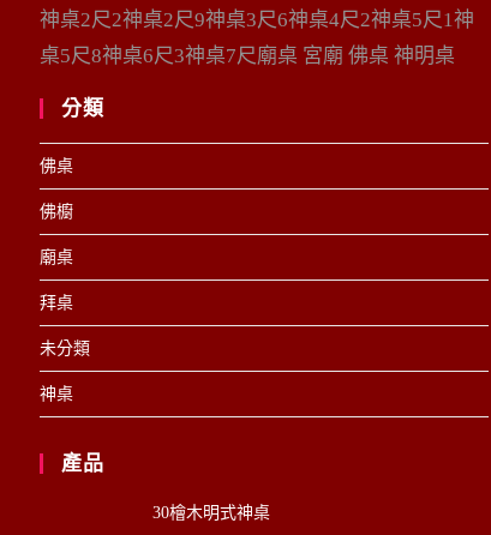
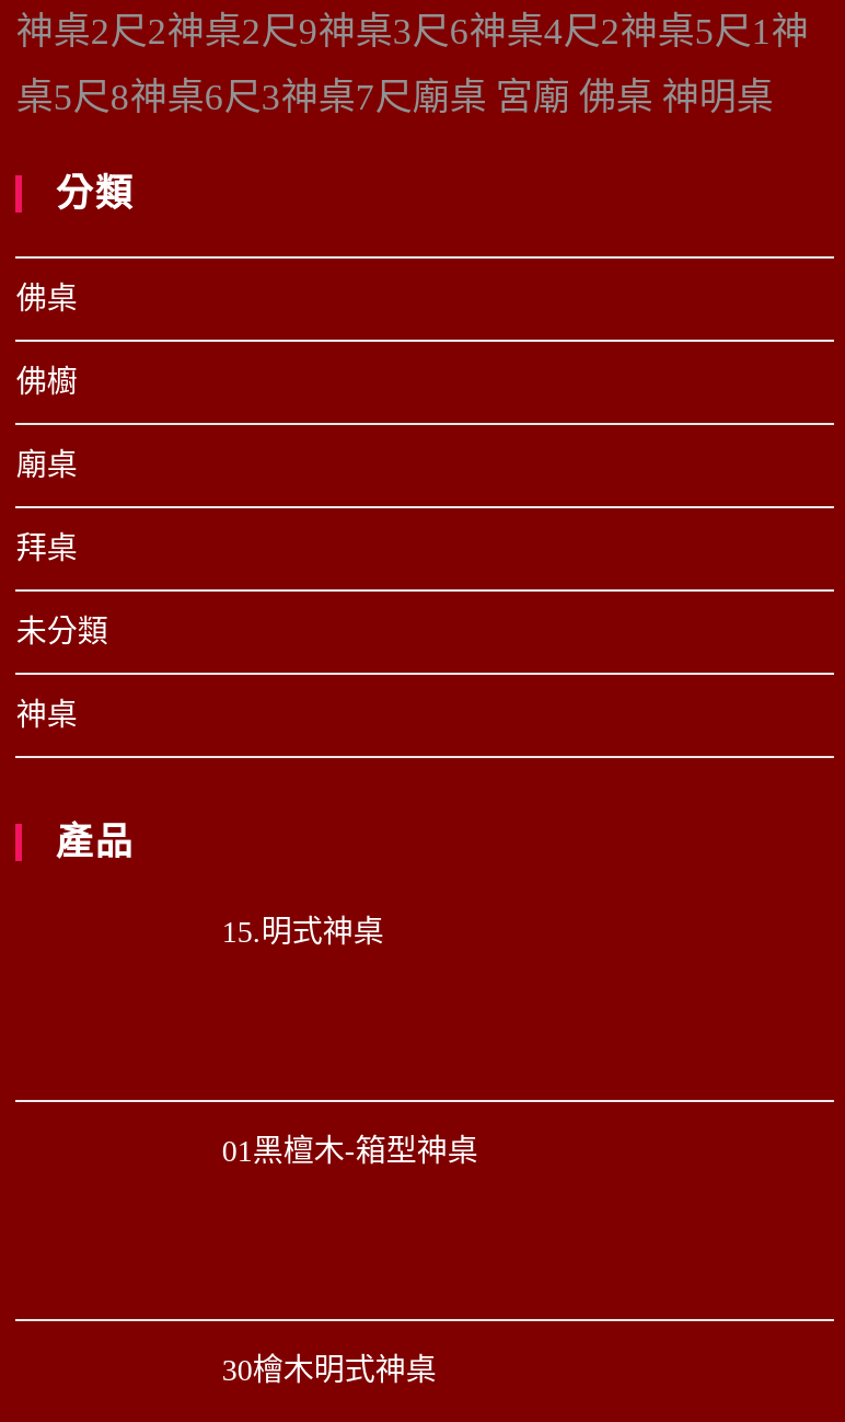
none -> [222,915,384,948] 15.明式神桌
none -> [222,1135,478,1167] 01黑檀木-箱型神桌

